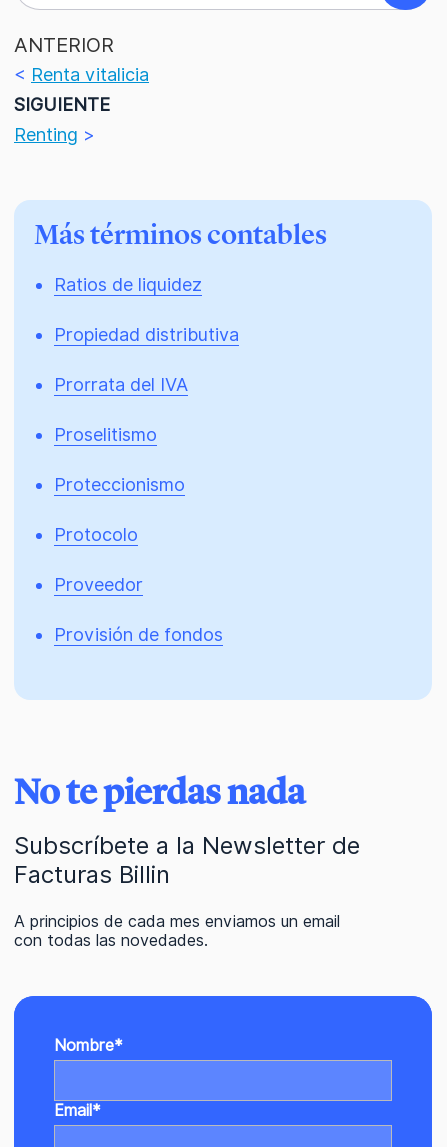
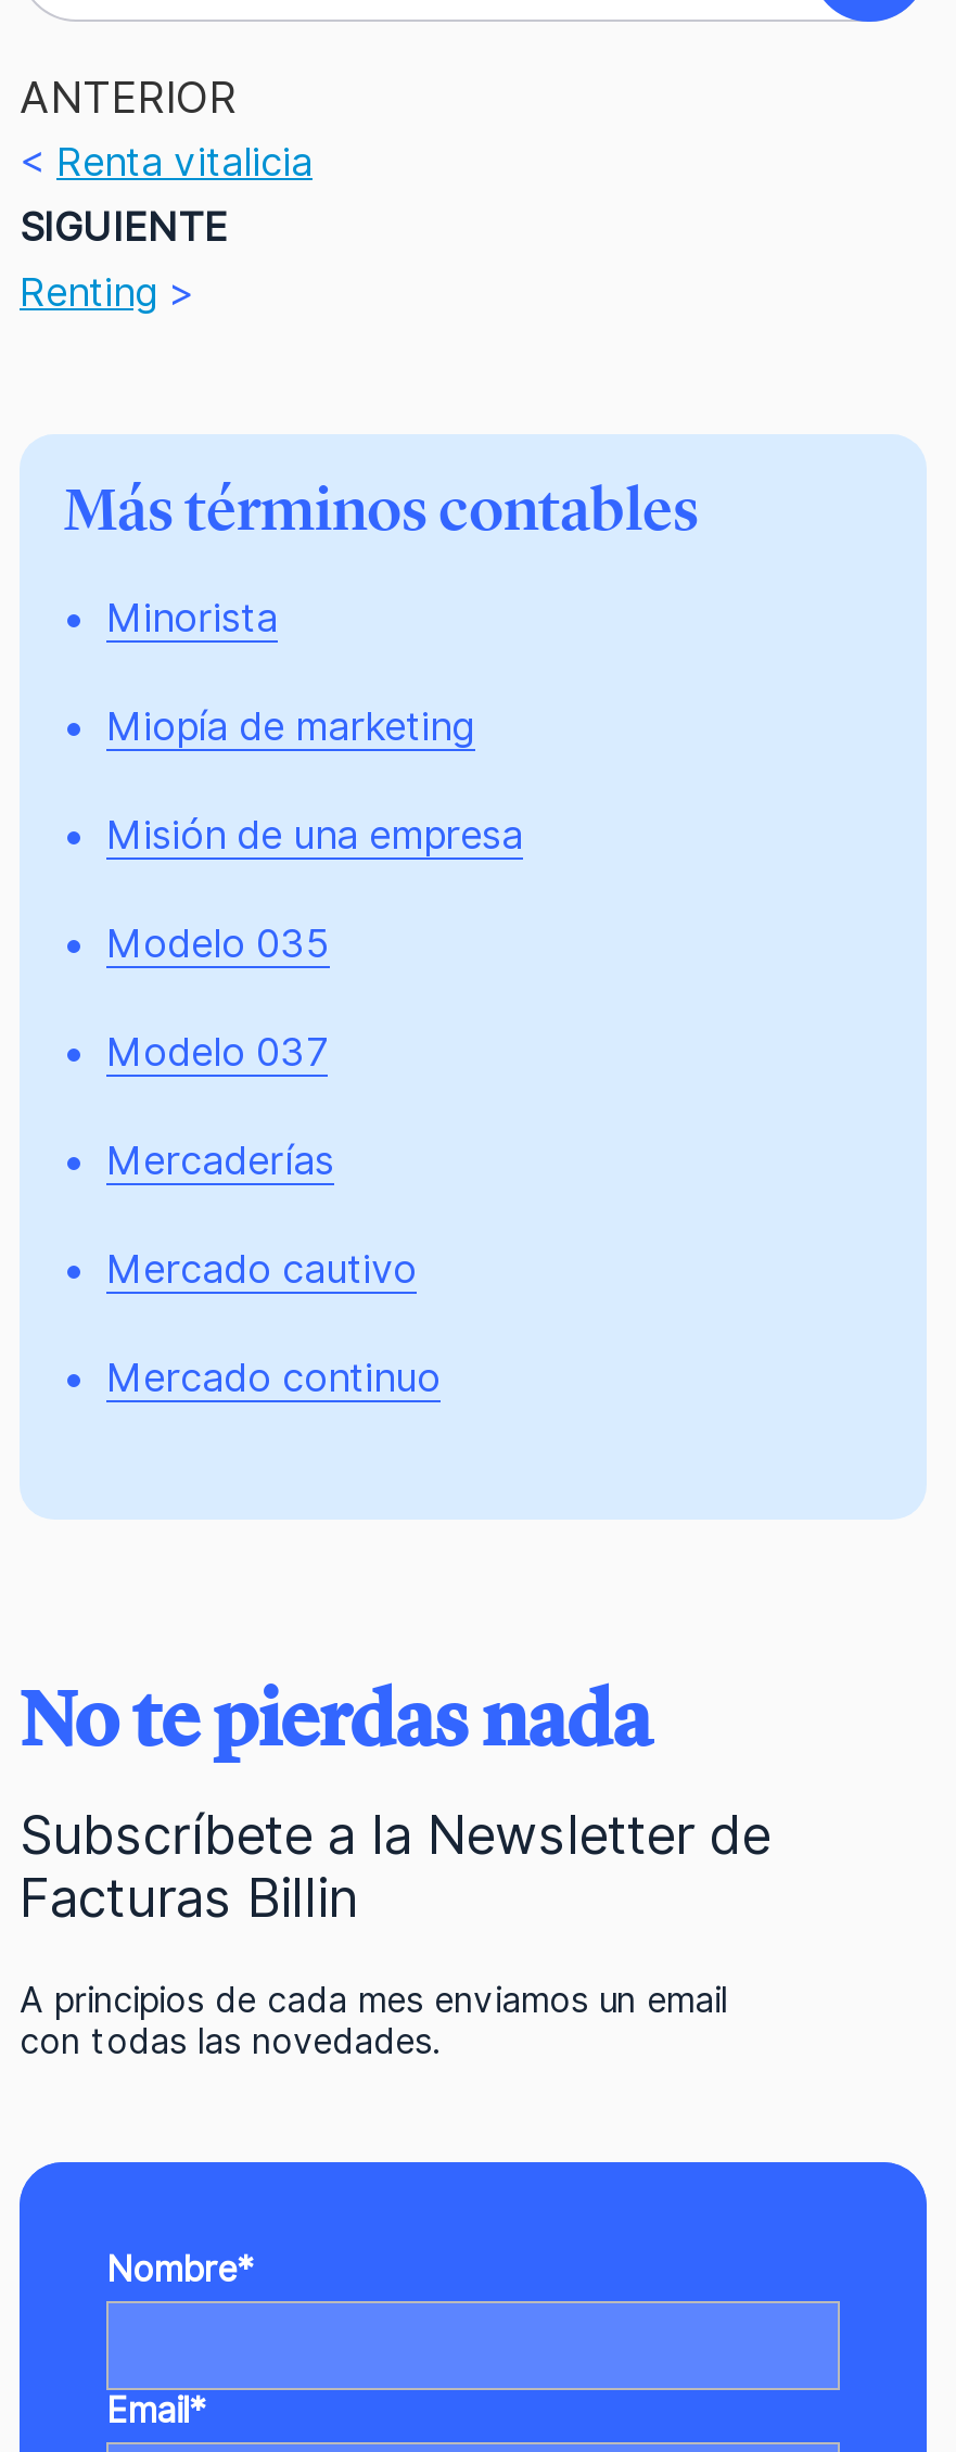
[54,274,202,295] Ratios de liquidez -> [106,596,278,641] Minorista
[54,324,239,345] Propiedad distributiva -> [106,704,475,750] Miopía de marketing
[54,374,188,395] Prorrata del IVA -> [106,813,523,858] Misión de una empresa
[54,424,157,445] Proselitismo -> [106,921,330,967] Modelo 035
[54,474,185,495] Proteccionismo -> [106,1030,328,1075] Modelo 037
[54,524,138,545] Protocolo -> [106,1138,334,1184] Mercaderías
[54,574,143,595] Proveedor -> [106,1247,417,1293] Mercado cautivo
[54,624,223,645] Provisión de fondos -> [106,1355,441,1401] Mercado continuo

